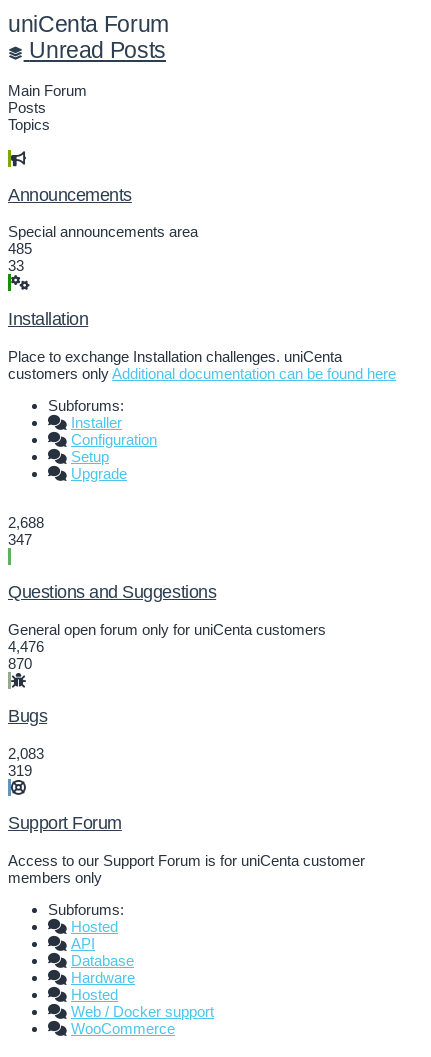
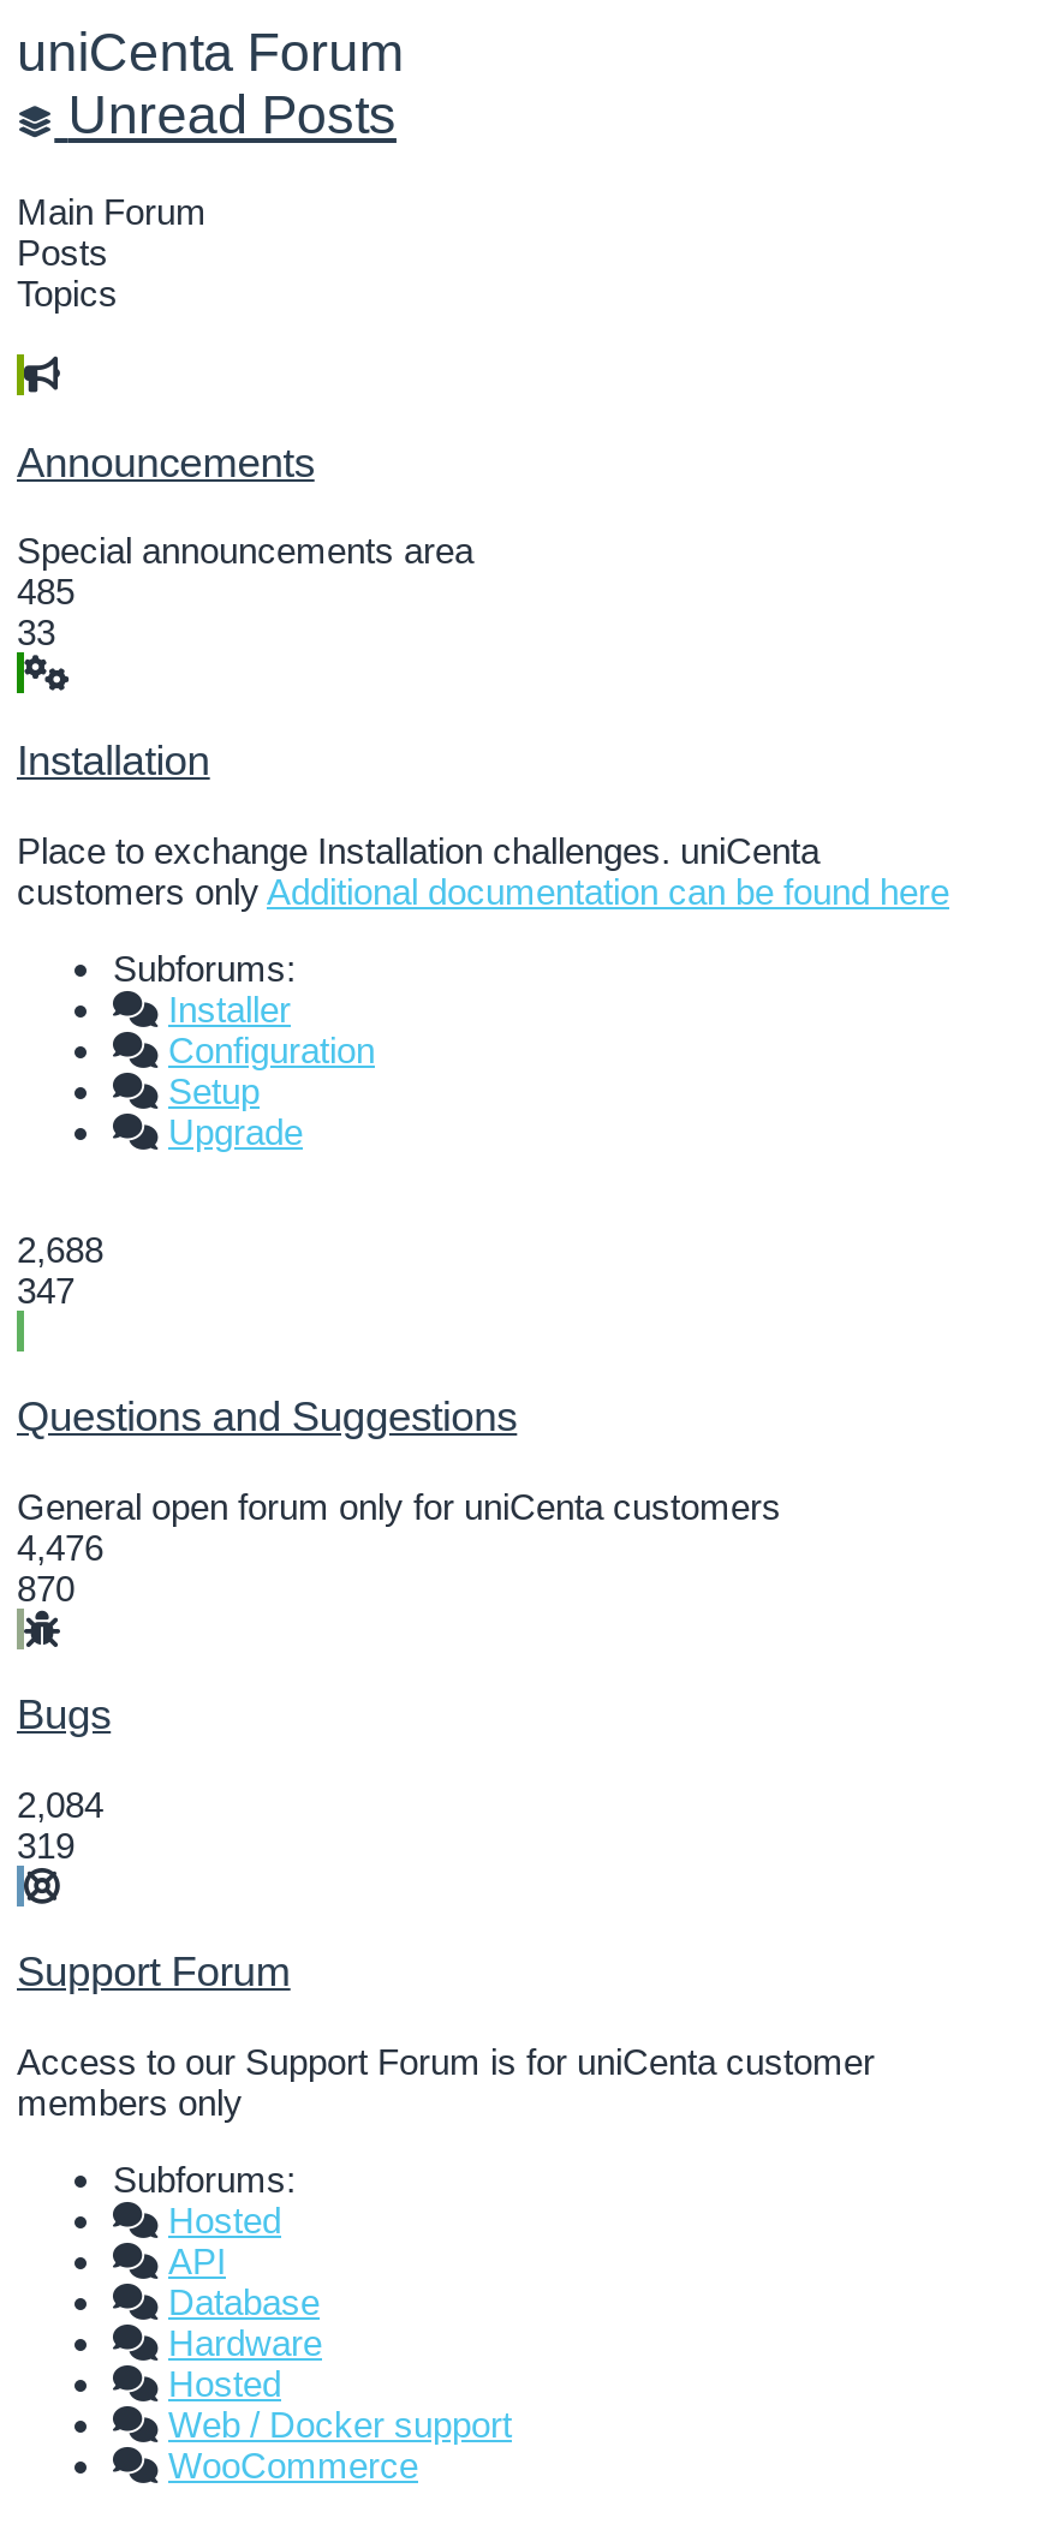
[8,745,44,762] 2,083 -> [17,1783,103,1824] 2,084

